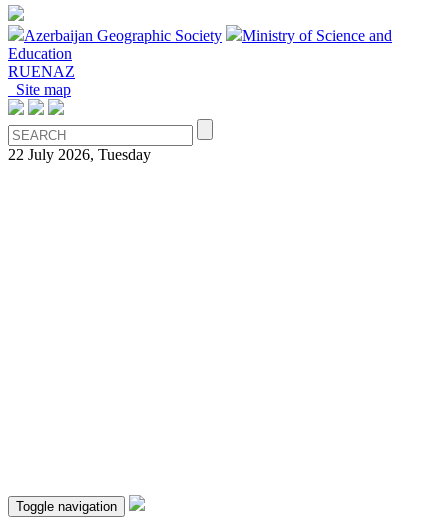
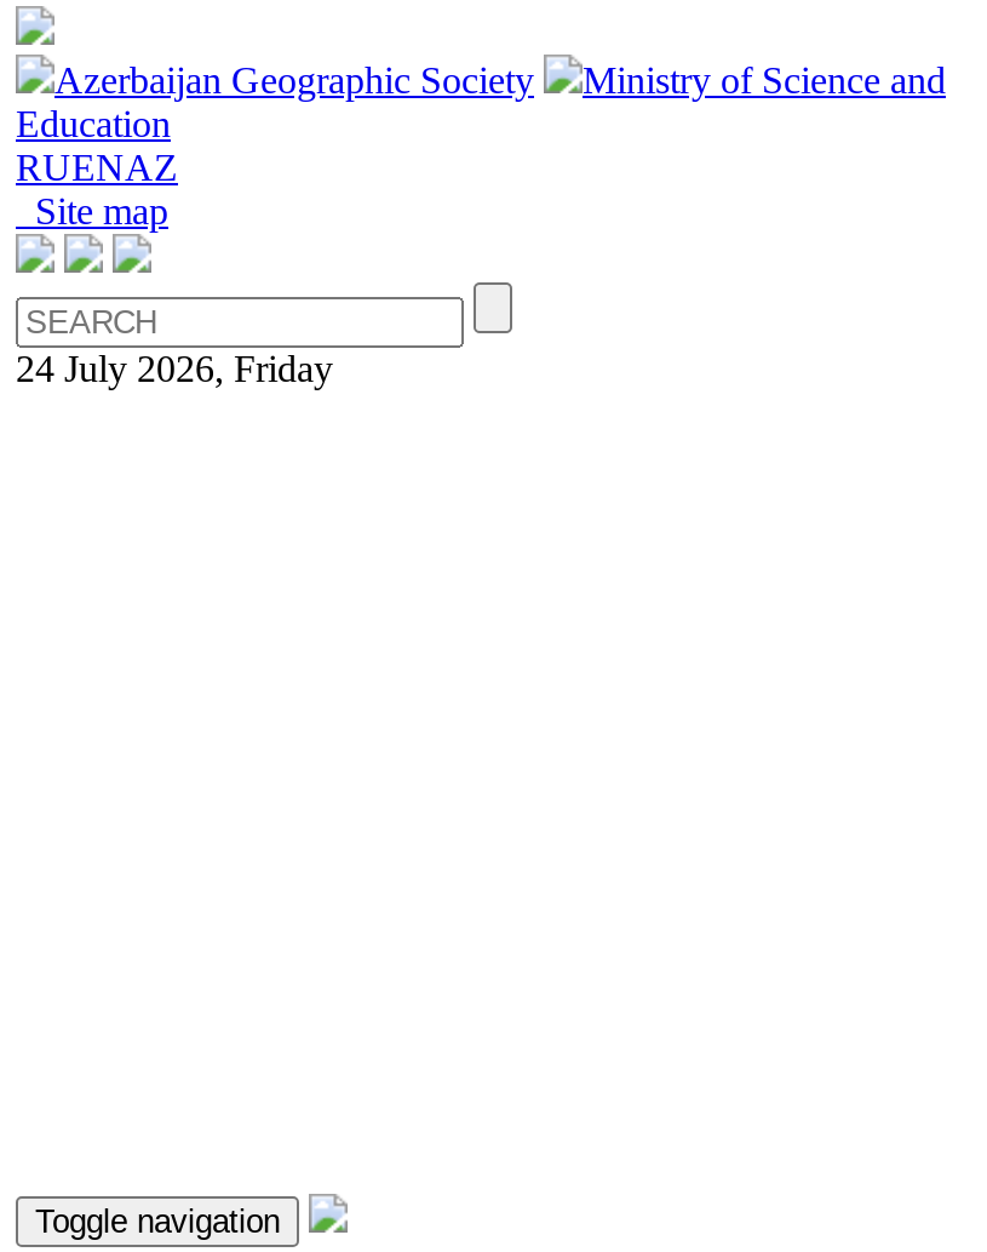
[8,146,151,163] 22 July 2026, Tuesday -> [16,348,333,389] 24 July 2026, Friday

